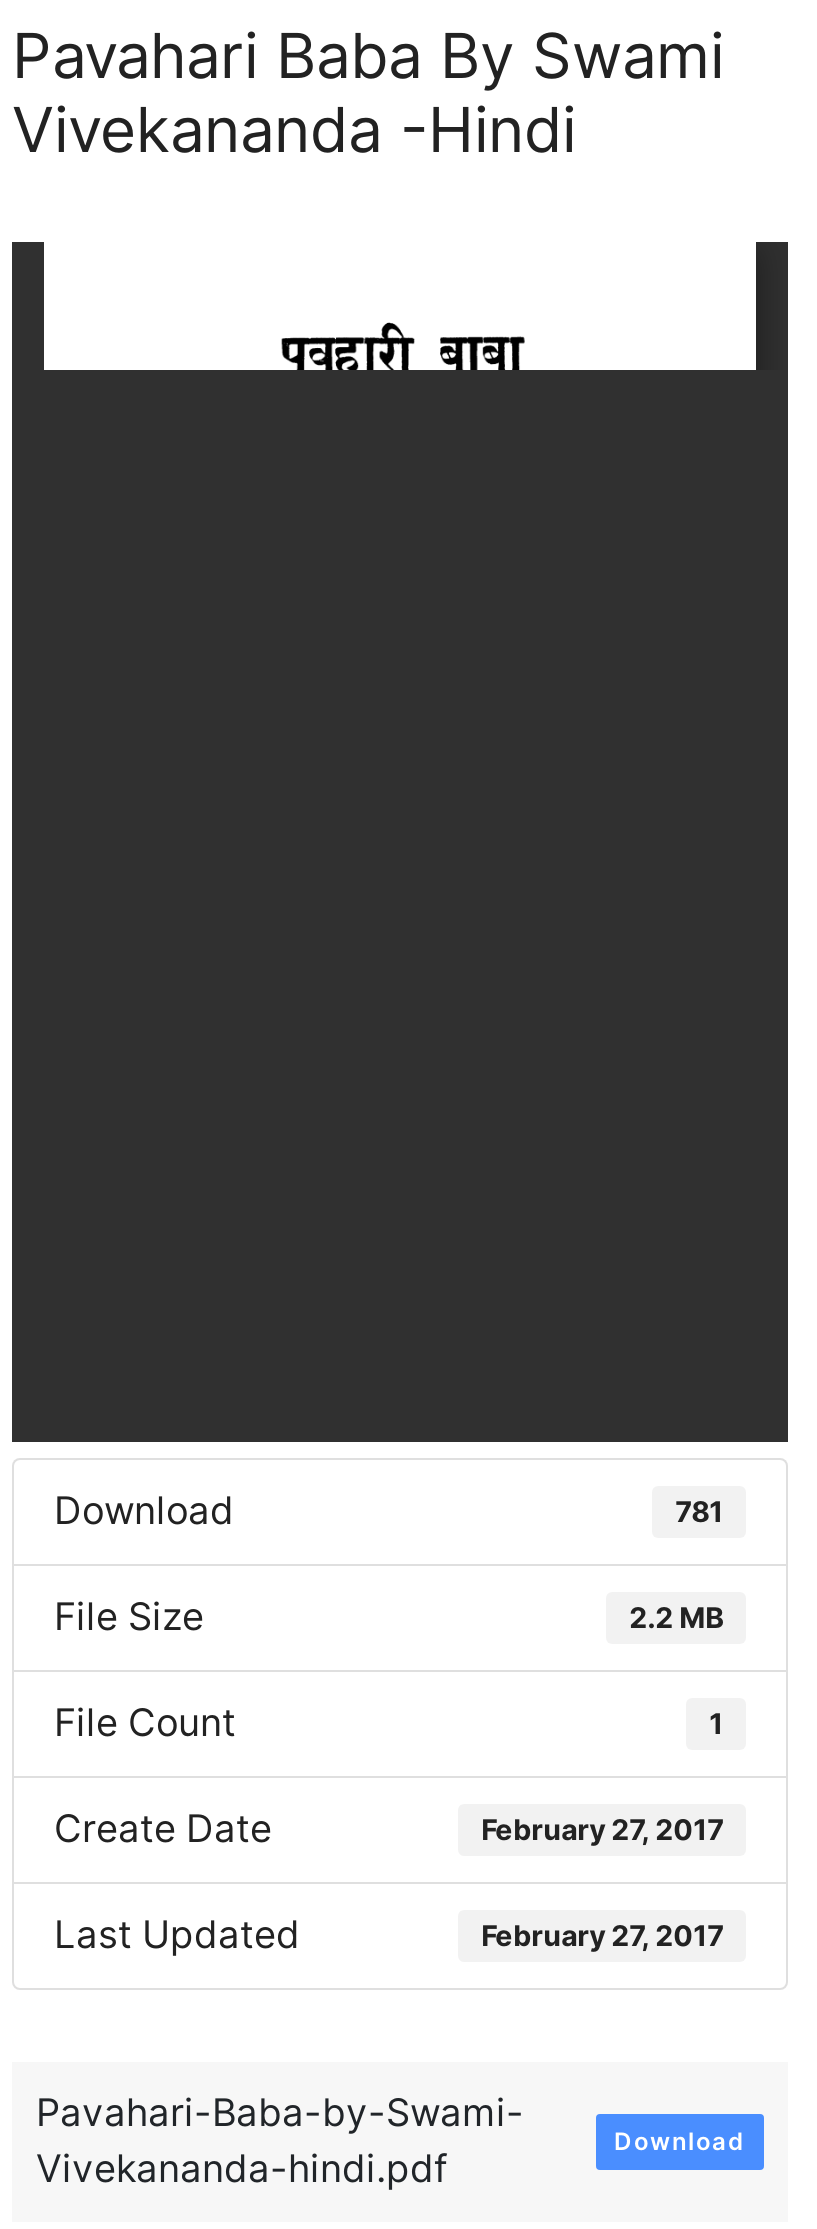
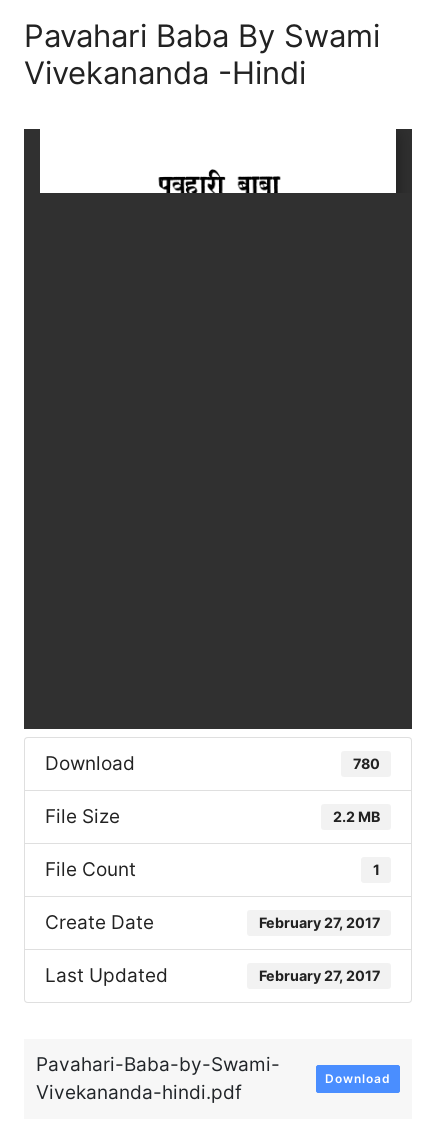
[675,1494,723,1528] 781 -> [353,755,380,772] 780

